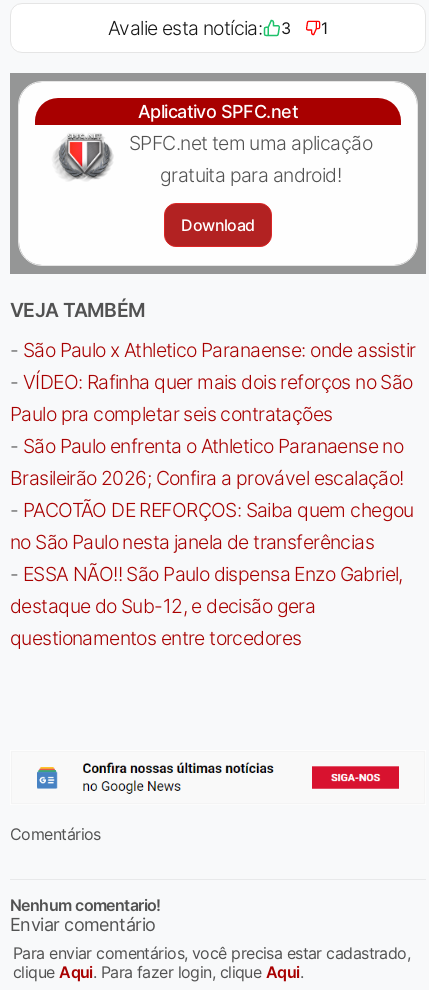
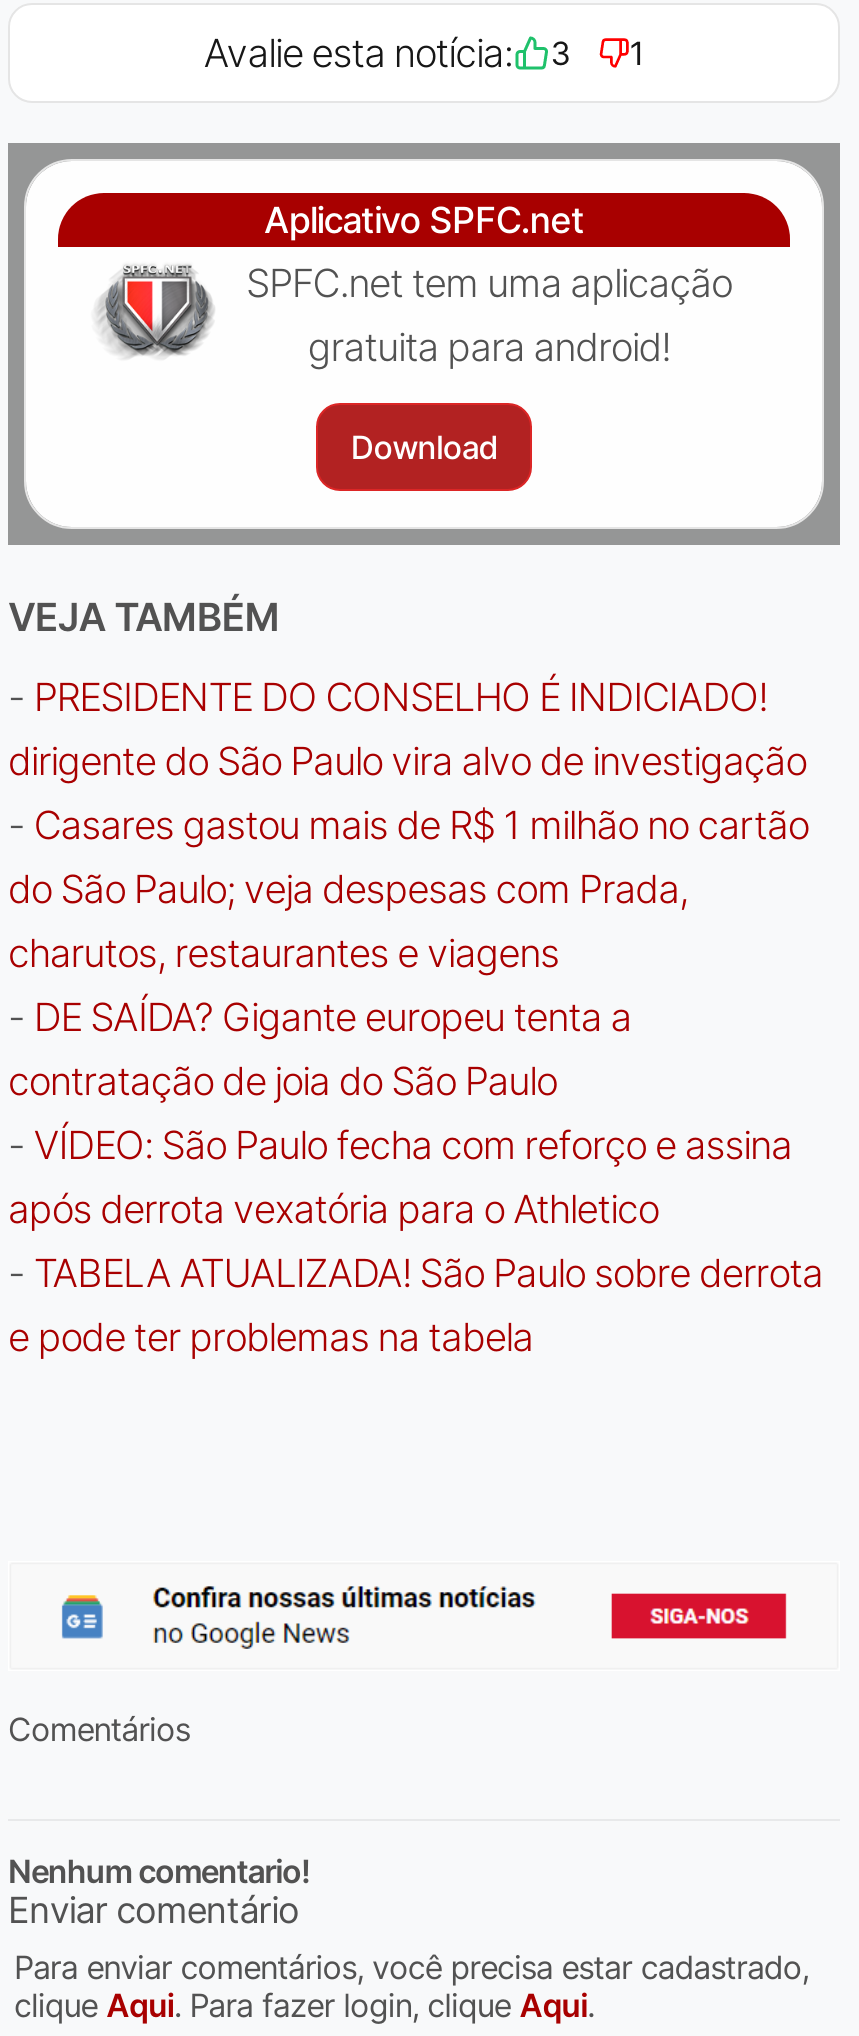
[10,338,415,650] - São Paulo x Athletico Paranaense: onde assistir | - VÍDEO: Rafinha quer mais dois reforços no São | Paulo pra completar seis contratações | - São Paulo enfrenta o Athletico Paranaense no | Brasileirão 2026; Confira a provável escalação! | - PACOTÃO DE REFORÇOS: Saiba quem chegou | no São Paulo nesta janela de transferências | - ESSA NÃO!! São Paulo dispensa Enzo Gabriel, | destaque do Sub-12, e decisão gera | questionamentos entre torcedores -> [8,672,823,1360] - PRESIDENTE DO CONSELHO É INDICIADO! | dirigente do São Paulo vira alvo de investigação | - Casares gastou mais de R$ 1 milhão no cartão | do São Paulo; veja despesas com Prada, | charutos, restaurantes e viagens | - DE SAÍDA? Gigante europeu tenta a | contratação de joia do São Paulo | - VÍDEO: São Paulo fecha com reforço e assina | após derrota vexatória para o Athletico | - TABELA ATUALIZADA! São Paulo sobre derrota | e pode ter problemas na tabela

